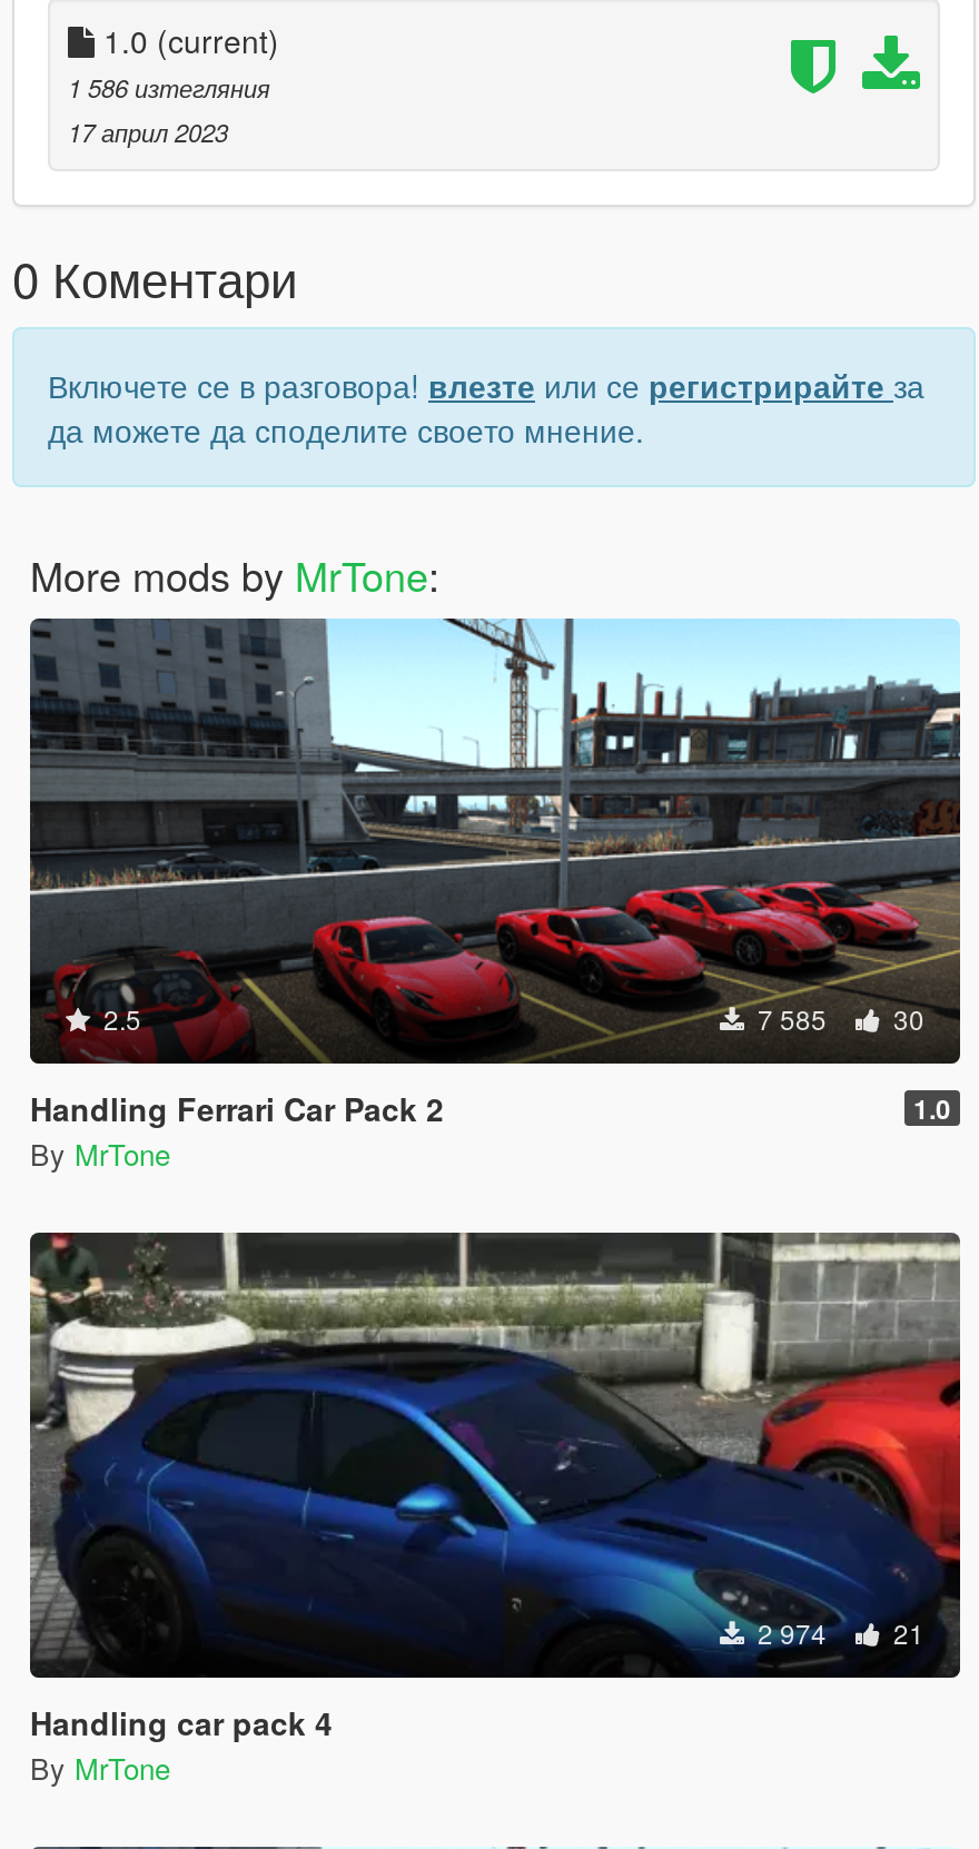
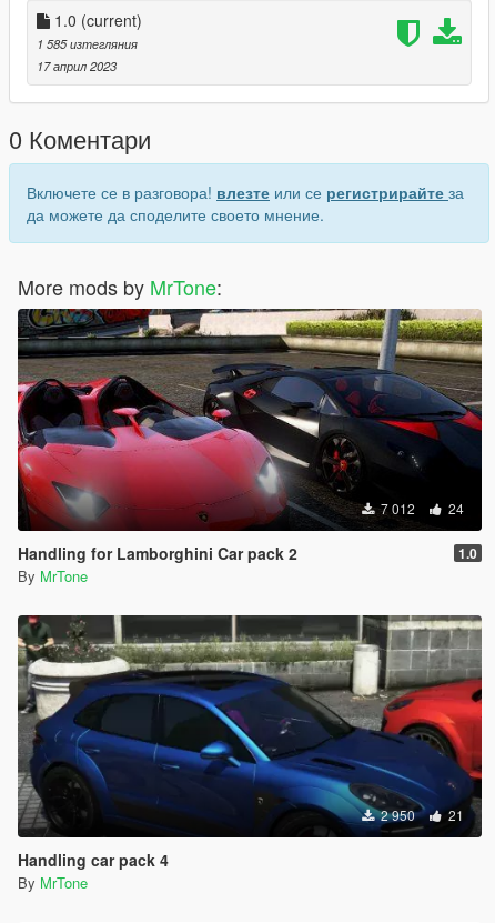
[68,70,270,106] 1 586 изтегляния -> [37,35,138,53] 1 585 изтегляния
[28,616,962,1064] [image] | 2.5 | 7 585 | 30 -> [17,308,483,531] [image] | 7 012 | 24
[30,1087,444,1131] Handling Ferrari Car Pack 2 -> [18,543,297,565] Handling for Lamborghini Car pack 2
[751,1614,924,1652] 2 974 21 -> [377,806,464,825] 2 950 21

